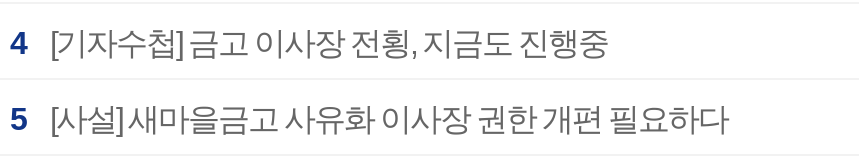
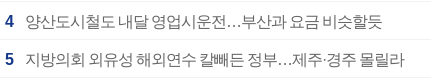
[50,26,608,60] [기자수첩] 금고 이사장 전횡, 지금도 진행중 -> [25,13,382,30] 양산도시철도 내달 영업시운전…부산과 요금 비슷할듯
[50,102,728,136] [사설] 새마을금고 사유화 이사장 권한 개편 필요하다 -> [25,51,404,68] 지방의회 외유성 해외연수 칼빼든 정부…제주·경주 몰릴라

